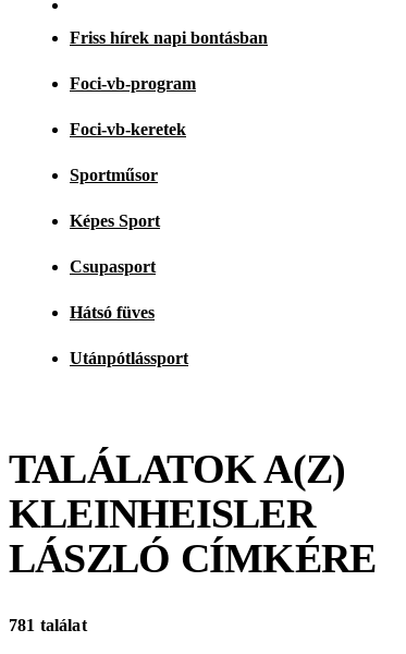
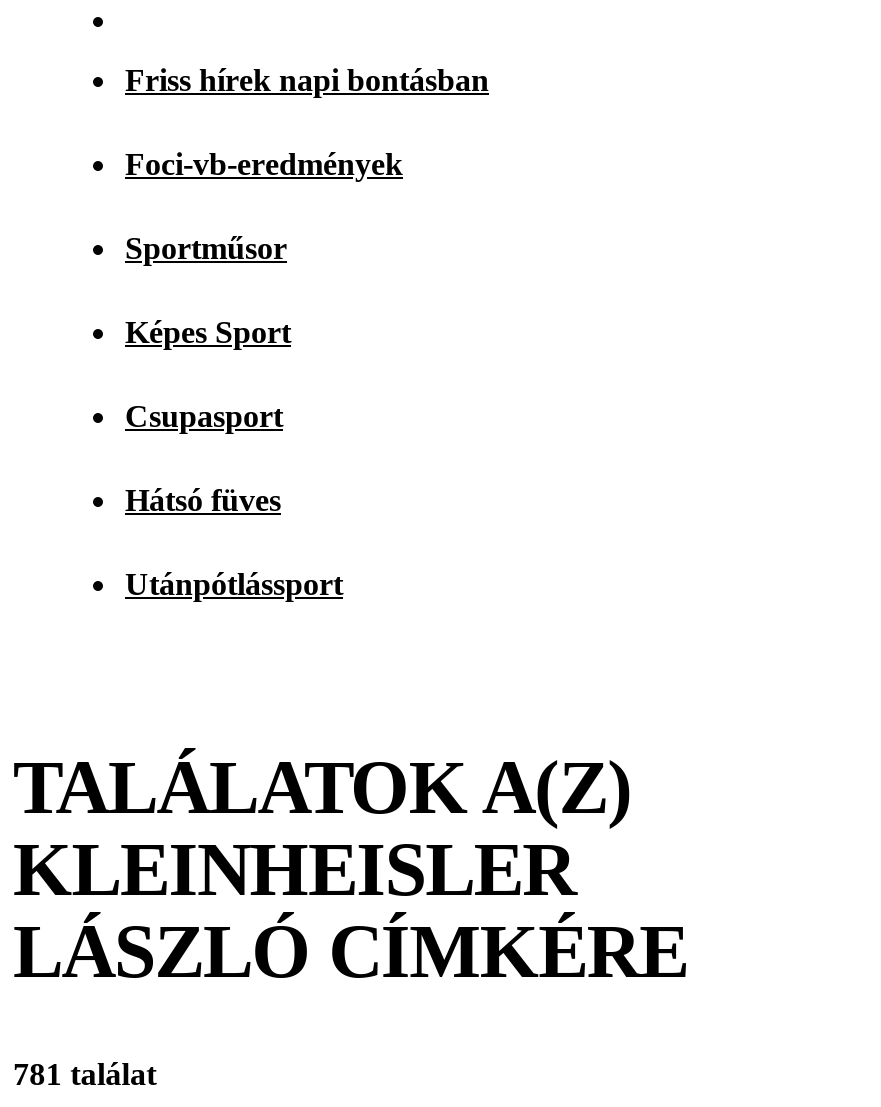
[70,74,196,138] Foci-vb-program | Foci-vb-keretek -> [125,147,403,181] Foci-vb-eredmények

